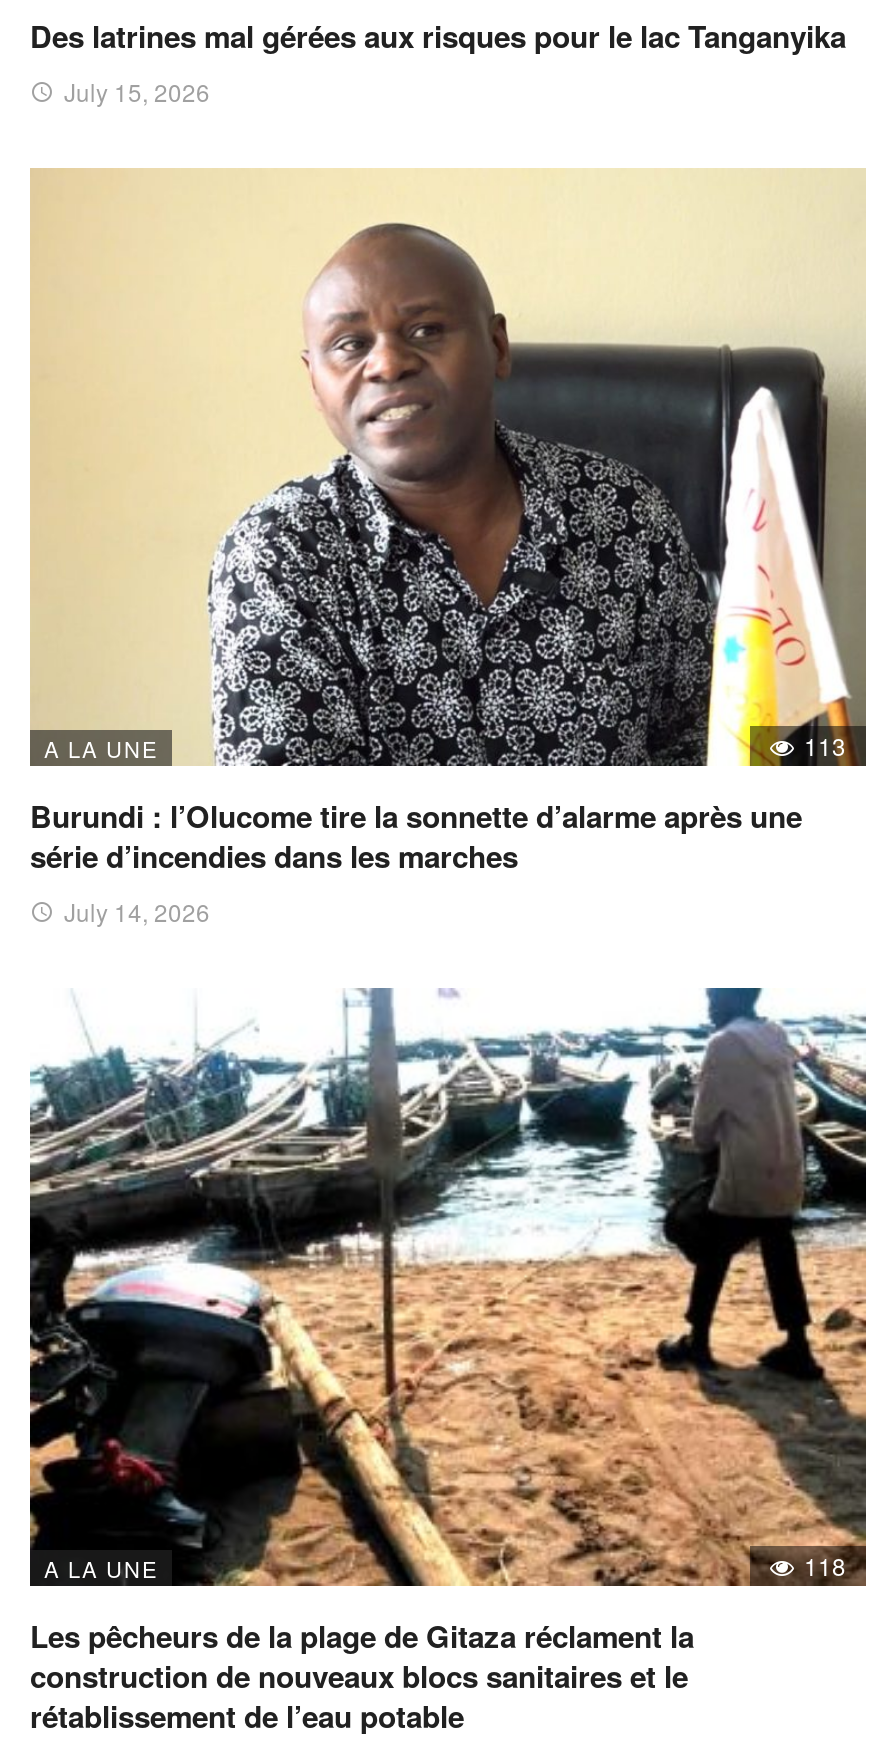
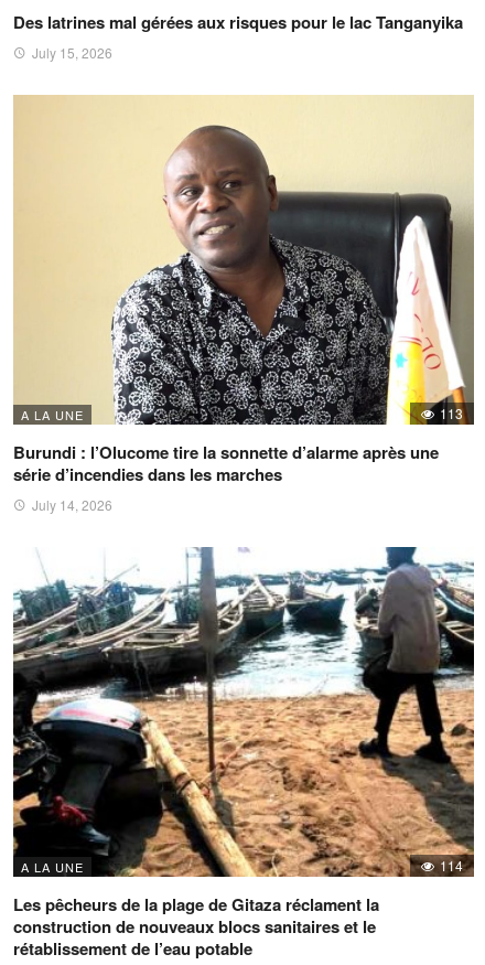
[804,1548,846,1582] 118 -> [440,856,463,874] 114

